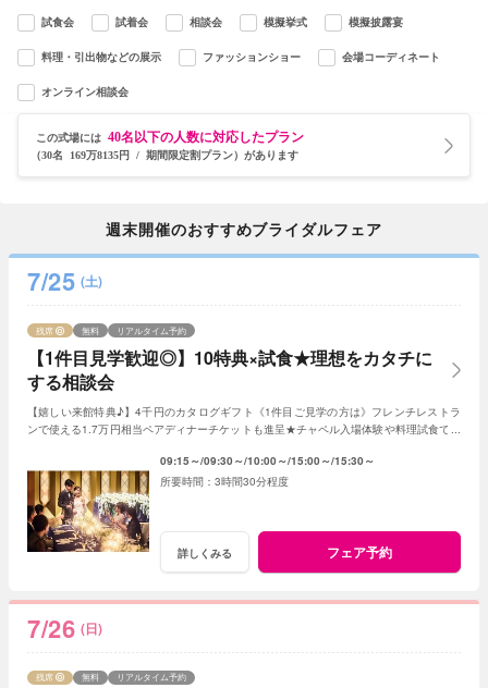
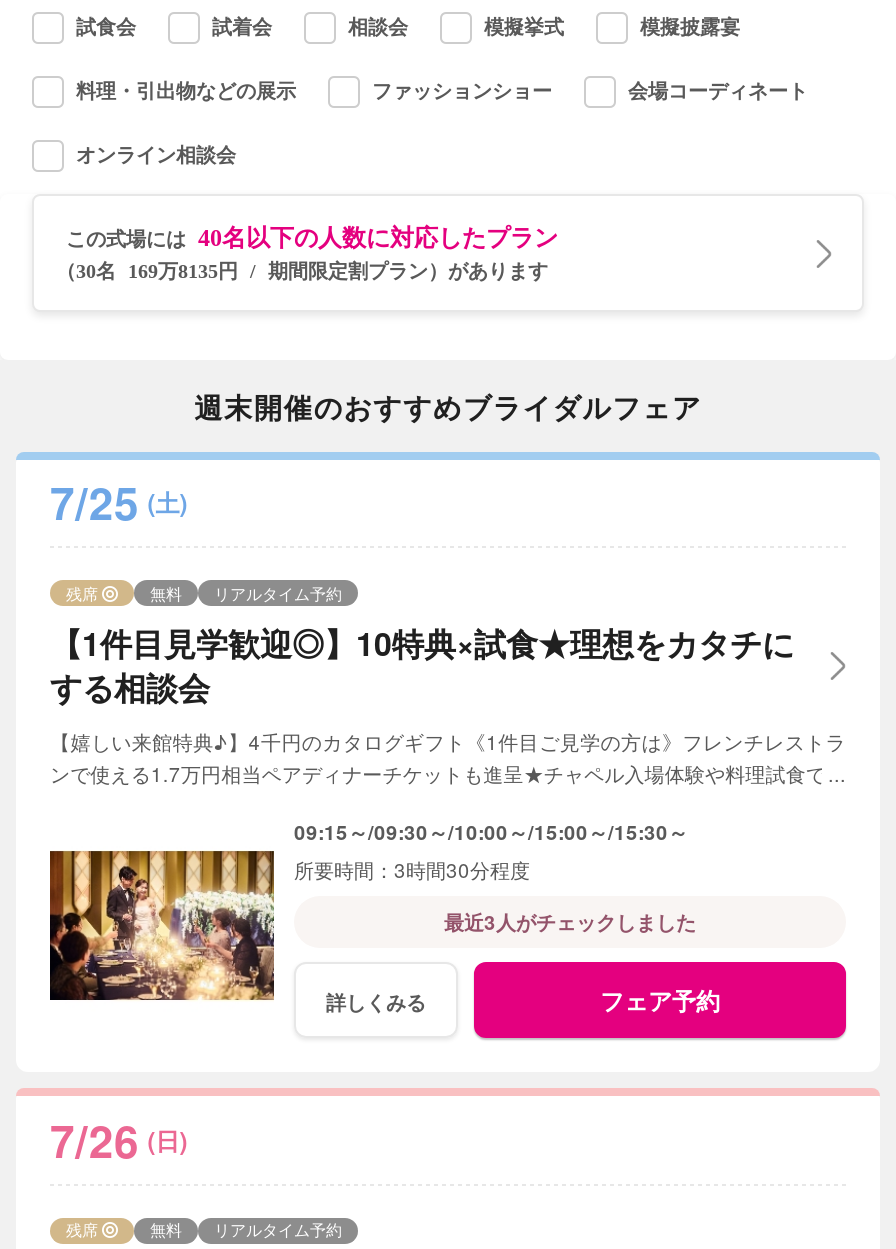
none -> [444,909,696,937] 最近3人がチェックしました

